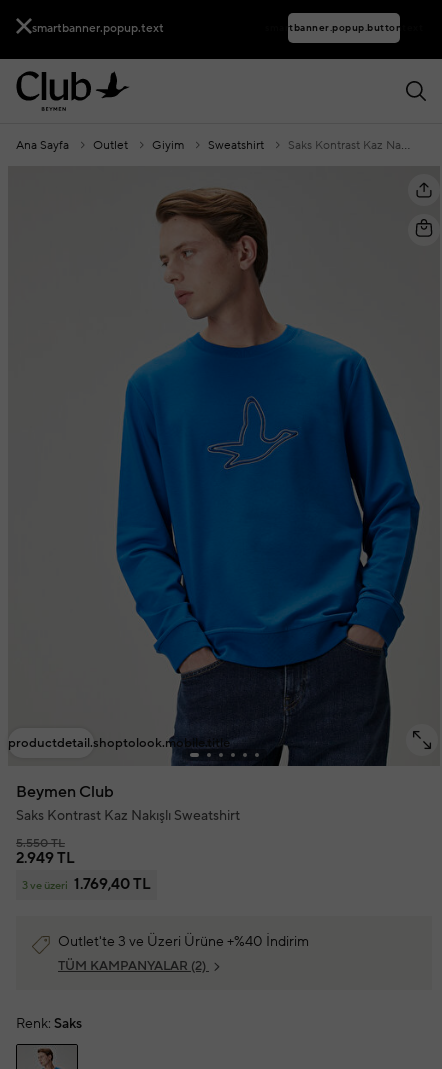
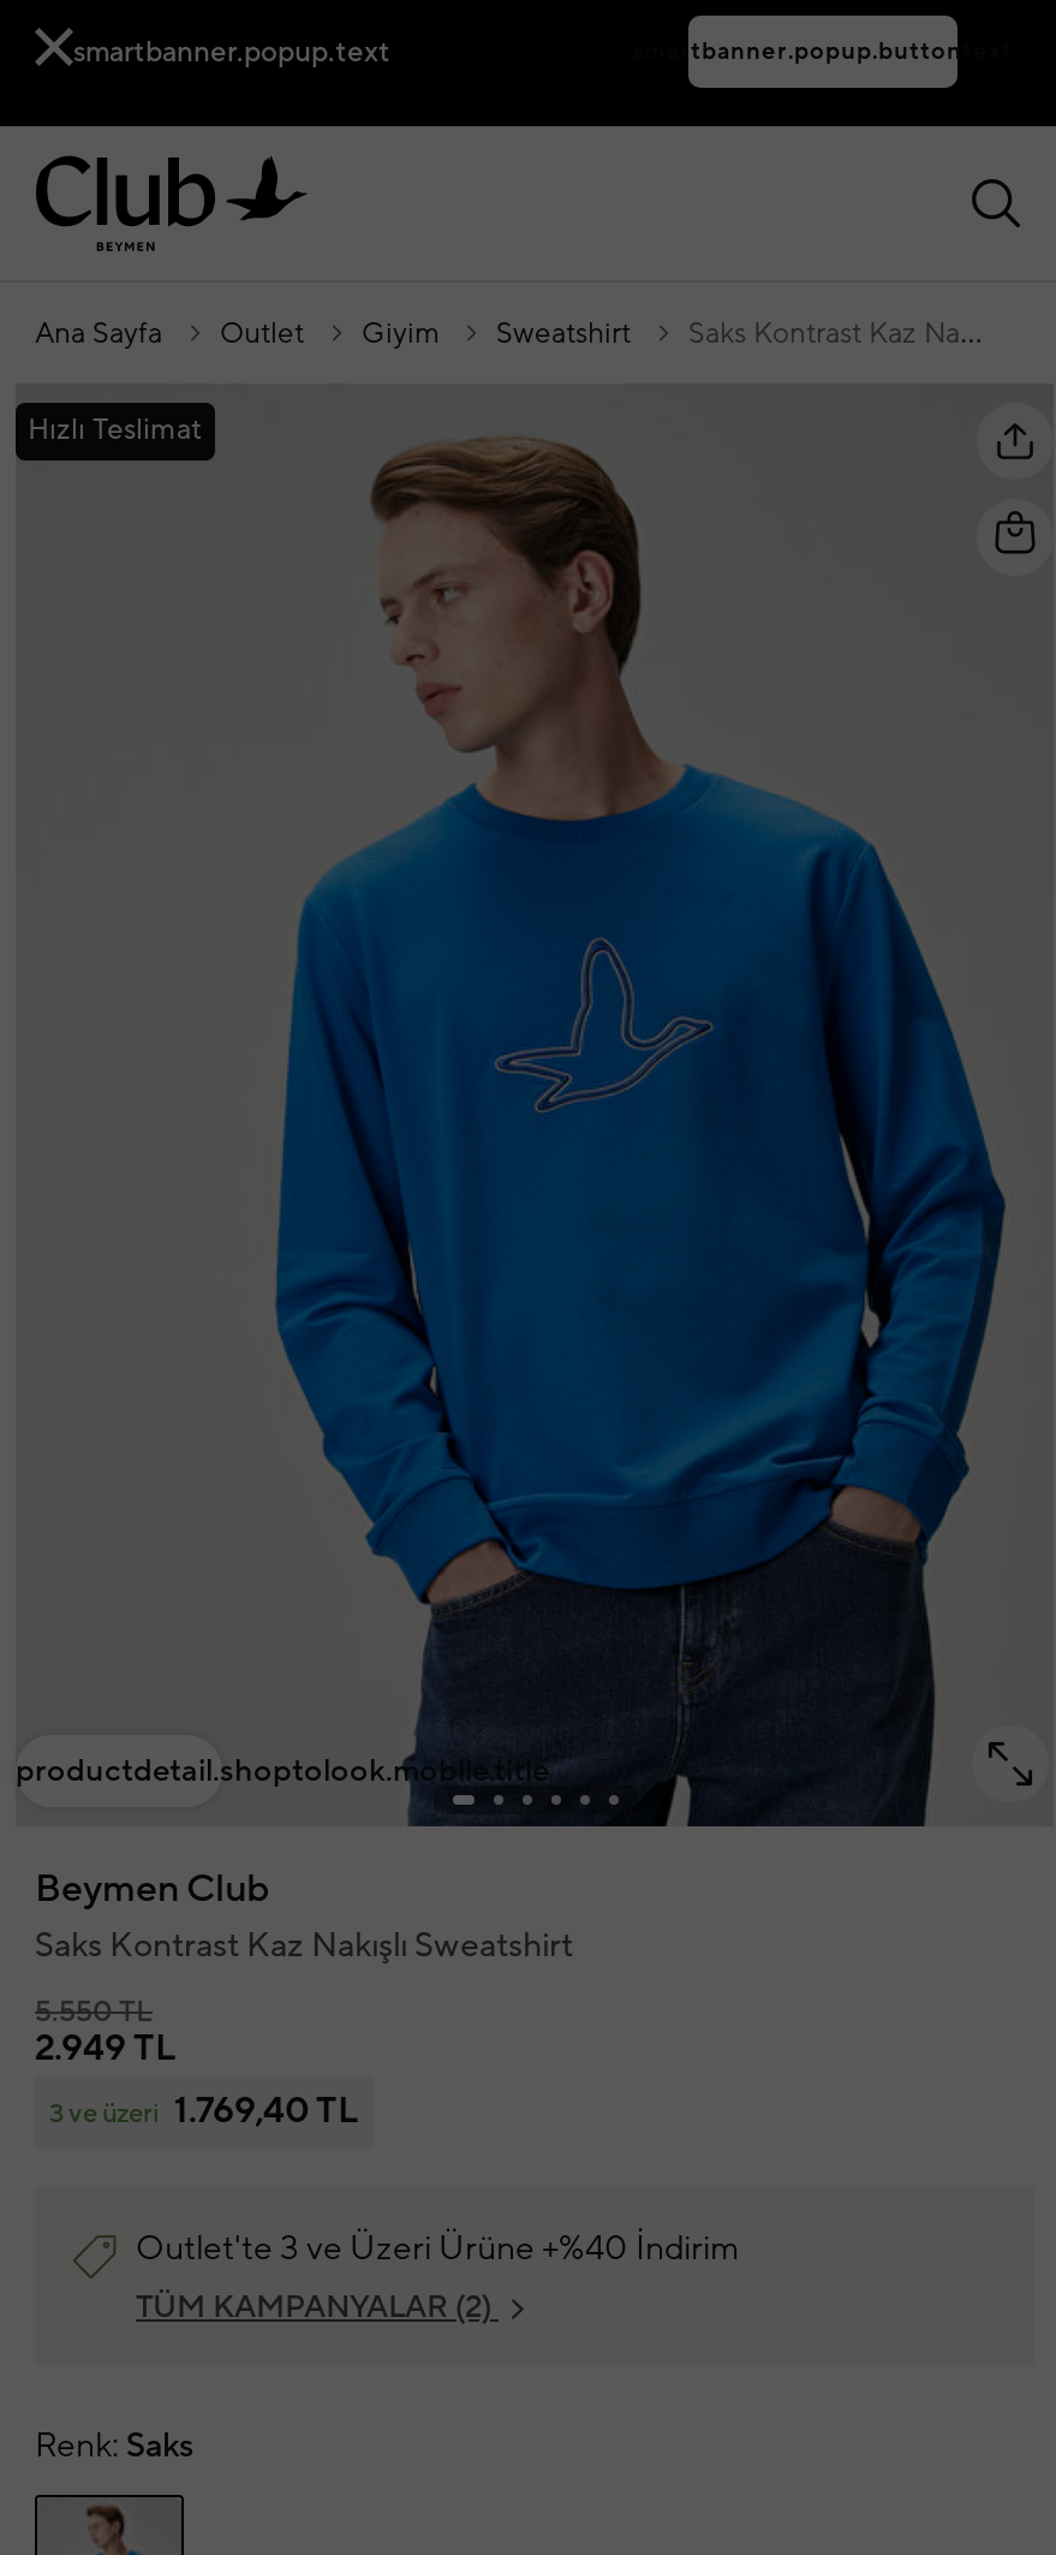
none -> [28,412,203,448] Hızlı Teslimat

